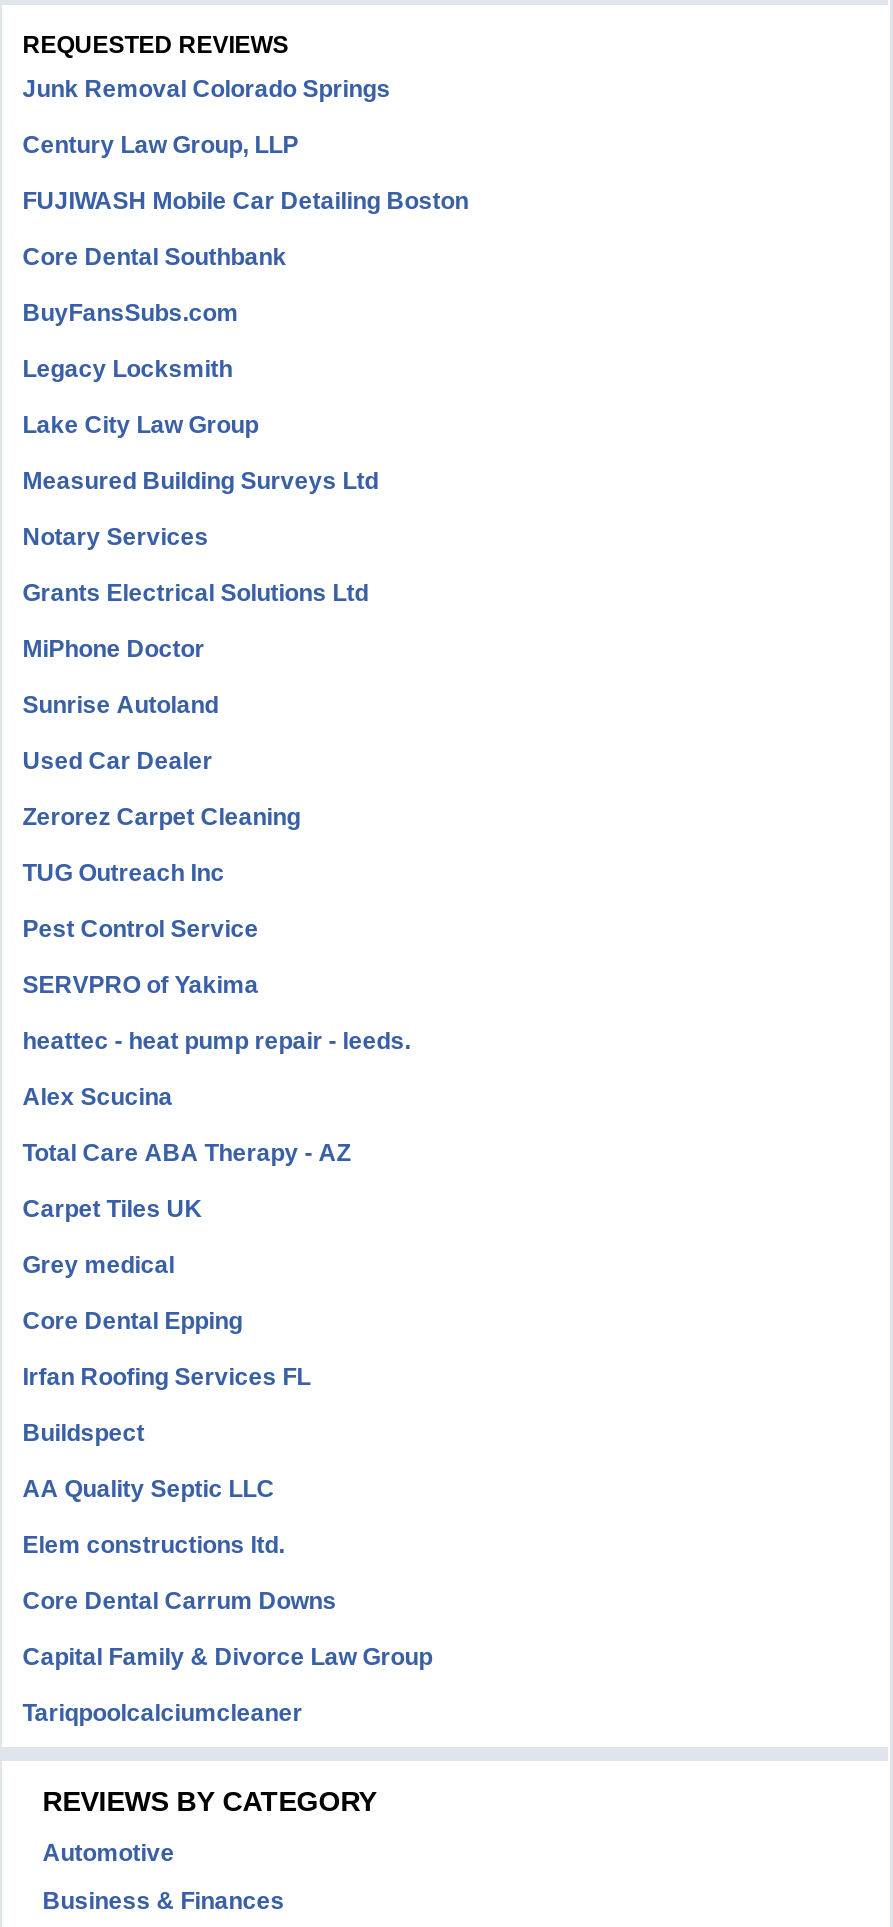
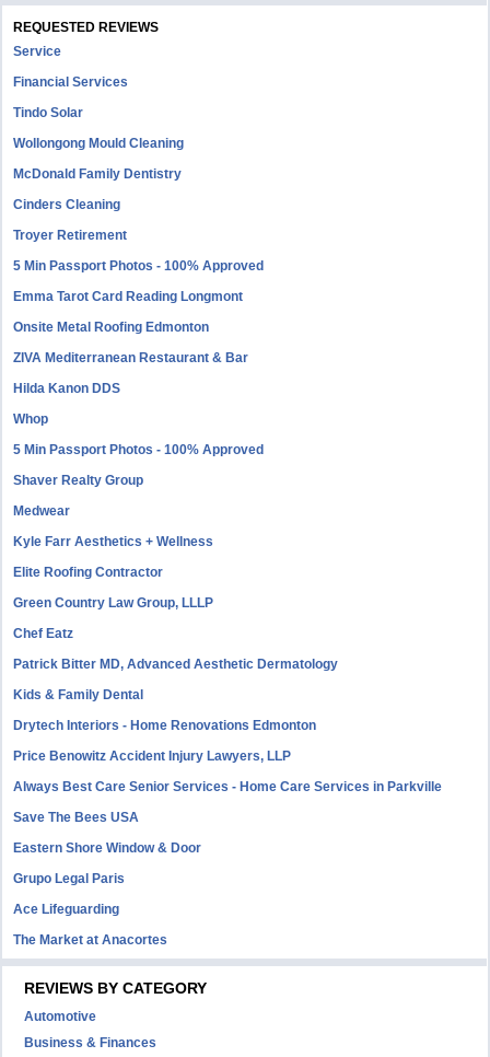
[22,75,390,103] Junk Removal Colorado Springs -> [13,44,61,59] Service
[22,131,298,159] Century Law Group, LLP -> [13,74,128,90] Financial Services
[22,187,468,215] FUJIWASH Mobile Car Detailing Boston -> [13,105,83,120] Tindo Solar
[22,243,286,271] Core Dental Southbank -> [13,136,184,151] Wollongong Mould Cleaning
[22,299,238,327] BuyFansSubs.com -> [13,166,182,182] McDonald Family Dentistry
[22,355,232,383] Legacy Locksmith -> [13,197,121,212] Cinders Cleaning
[22,411,258,439] Lake City Law Group -> [13,228,127,243] Troyer Retirement
[22,467,378,495] Measured Building Surveys Ltd -> [13,258,264,274] 5 Min Passport Photos - 100% Approved
[22,523,208,551] Notary Services -> [13,289,243,304] Emma Tarot Card Reading Longmont
[22,579,368,607] Grants Electrical Solutions Ltd -> [13,320,209,335] Onsite Metal Roofing Edmonton
[22,635,204,663] MiPhone Doctor -> [13,350,248,365] ZIVA Mediterranean Restaurant & Bar
[22,691,218,719] Sunrise Autoland -> [13,381,121,396] Hilda Kanon DDS
[22,747,212,775] Used Car Dealer -> [13,411,48,427] Whop
[22,803,300,831] Zerorez Carpet Cleaning -> [13,442,264,457] 5 Min Passport Photos - 100% Approved
[22,859,224,887] TUG Outreach Inc -> [13,473,143,488] Shaver Realty Group
[22,915,258,943] Pest Control Service -> [13,503,70,519] Medwear
[22,971,258,999] SERVPRO of Yakima -> [13,534,213,549] Kyle Farr Aesthetics + Wellness
[22,1027,410,1055] heattec - heat pump repair - leeds. -> [13,565,163,580] Elite Roofing Contractor
[22,1083,172,1111] Alex Scucina -> [13,595,213,611] Green Country Law Group, LLLP
[22,1139,350,1167] Total Care ABA Therapy - AZ -> [13,626,73,641] Chef Eatz
[22,1195,202,1223] Carpet Tiles UK -> [13,657,338,672] Patrick Bitter MD, Advanced Aesthetic Dermatology
[22,1251,174,1279] Grey medical -> [13,687,143,702] Kids & Family Dental
[22,1307,242,1335] Core Dental Epping -> [13,718,316,733] Drytech Interiors - Home Renovations Edmonton
[22,1363,310,1391] Irfan Roofing Services FL -> [13,748,291,764] Price Benowitz Accident Injury Lawyers, LLP
[22,1419,144,1447] Buildspect -> [13,779,442,794] Always Best Care Senior Services - Home Care Services in Parkville
[22,1475,274,1503] AA Quality Septic LLC -> [13,810,139,825] Save The Bees USA
[22,1531,284,1559] Elem constructions ltd. -> [13,840,201,856] Eastern Shore Window & Door
[22,1587,336,1615] Core Dental Carrum Downs -> [13,871,125,886] Grupo Legal Paris
[22,1643,432,1671] Capital Family & Divorce Law Group -> [13,902,119,917] Ace Lifeguarding
[22,1699,302,1727] Tariqpoolcalciumcleaner -> [13,932,168,948] The Market at Anacortes

